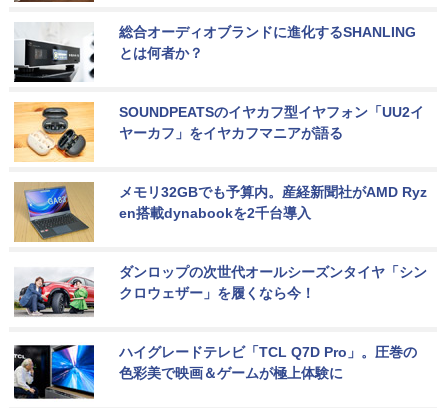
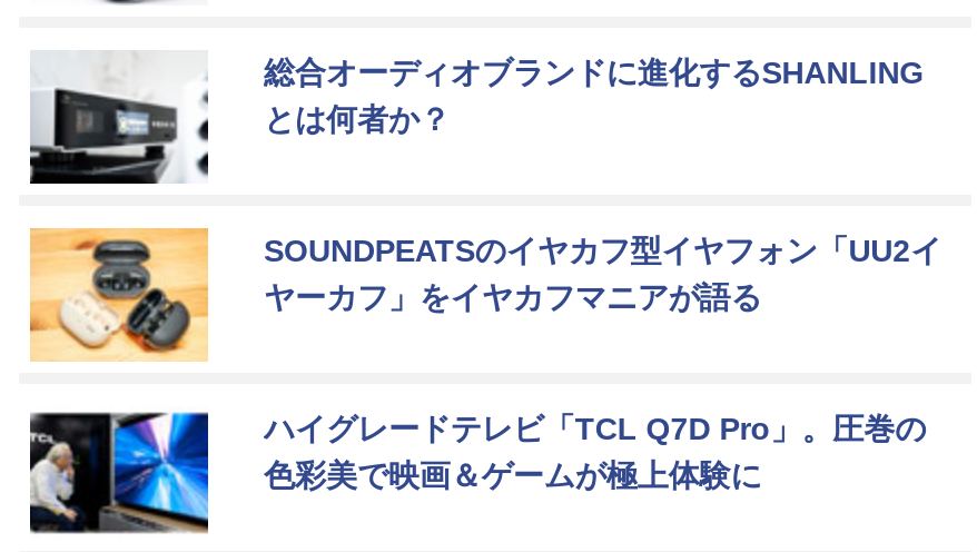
[14,181,427,243] [image] | メモリ32GBでも予算内。産経新聞社がAMD Ryz | en搭載dynabookを2千台導入 -> none
[13,264,427,317] [image] | ダンロップの次世代オールシーズンタイヤ「シン | クロウェザー」を履くなら今！ -> none

